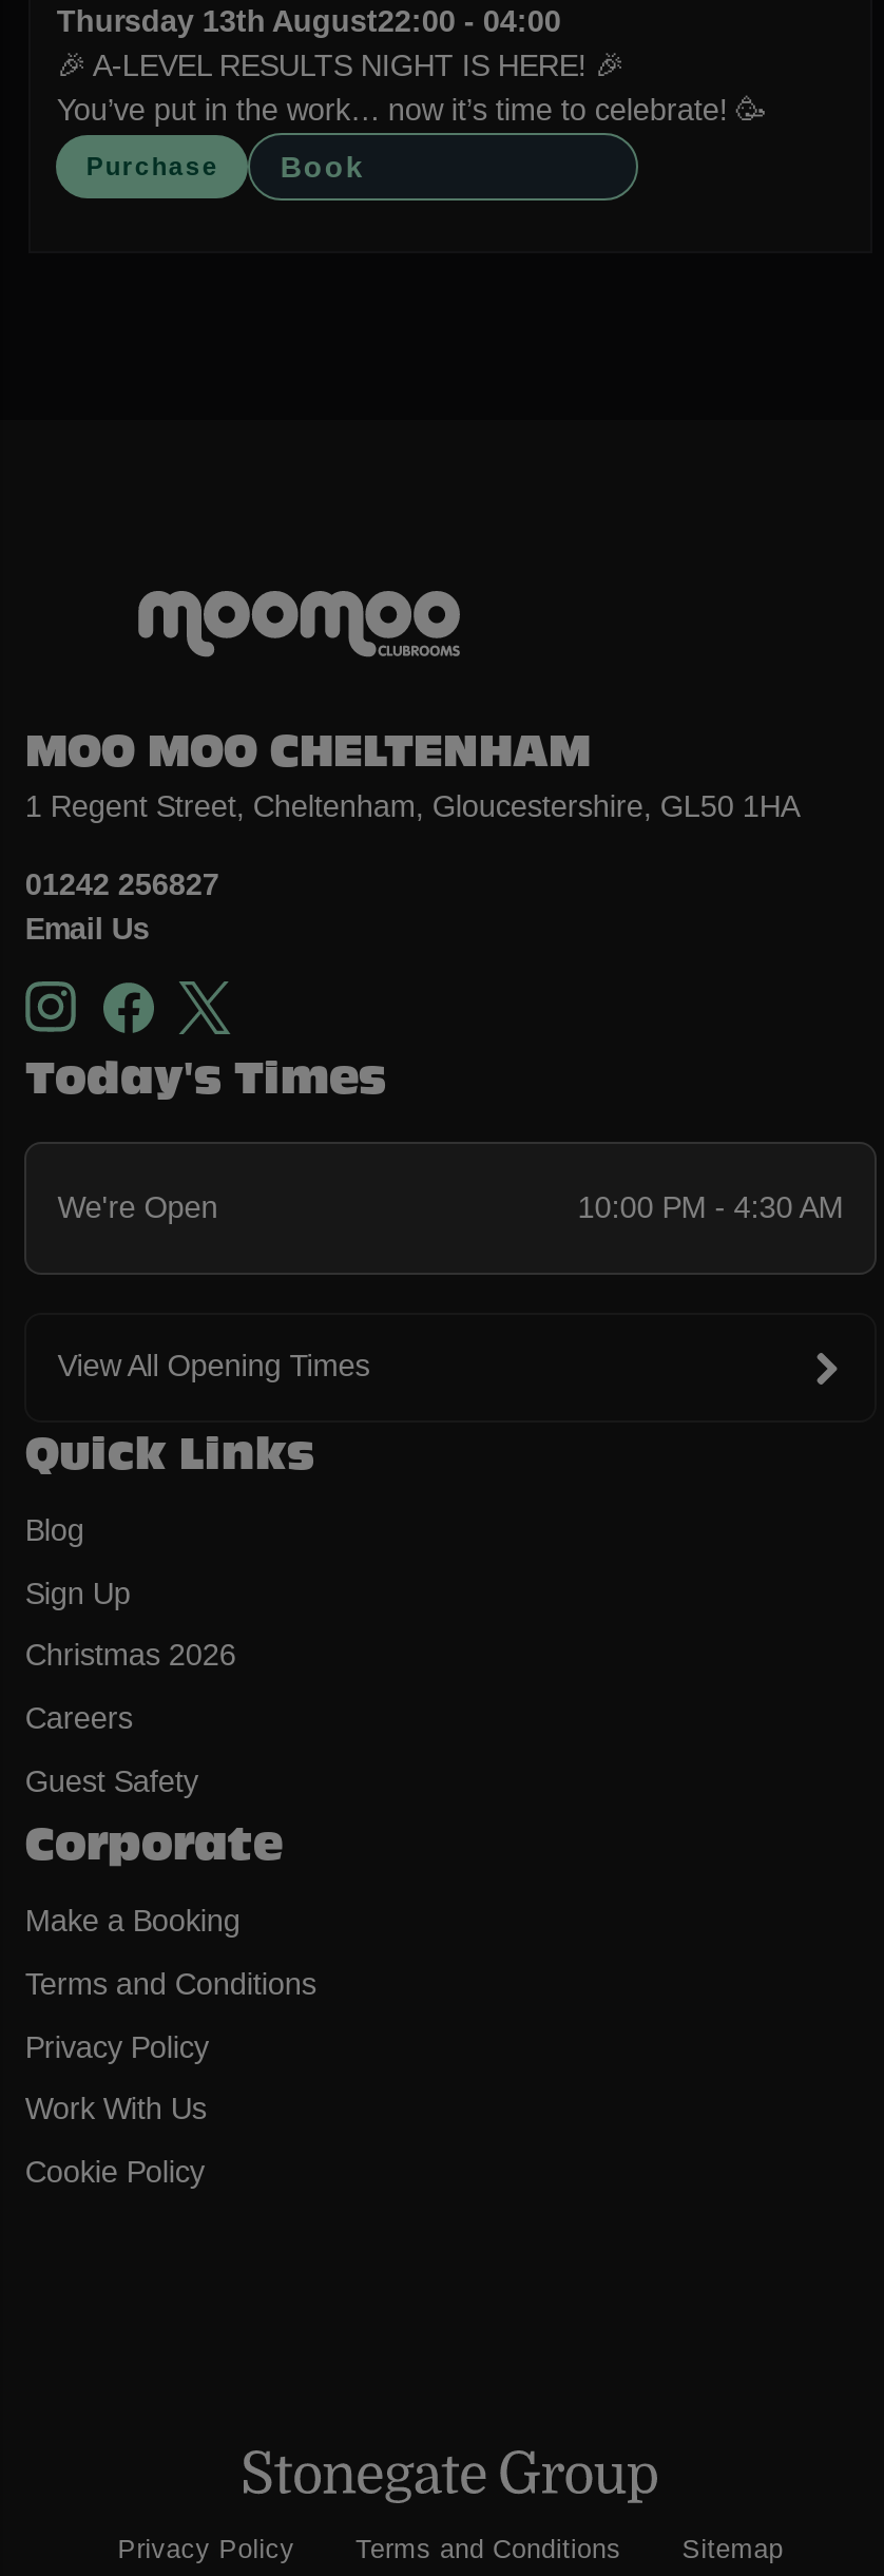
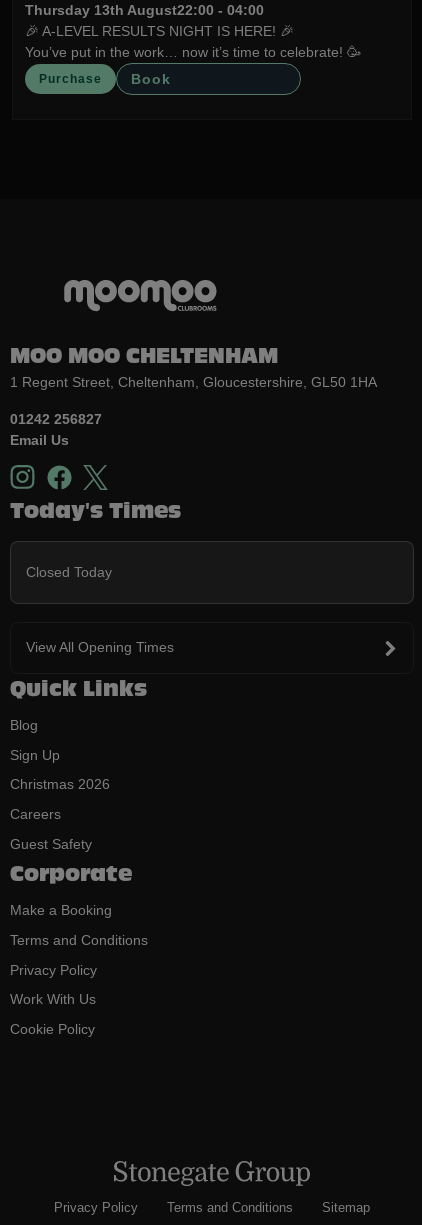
[58,1190,843,1224] We're Open | 10:00 PM - 4:30 AM -> [26,564,112,580] Closed Today

